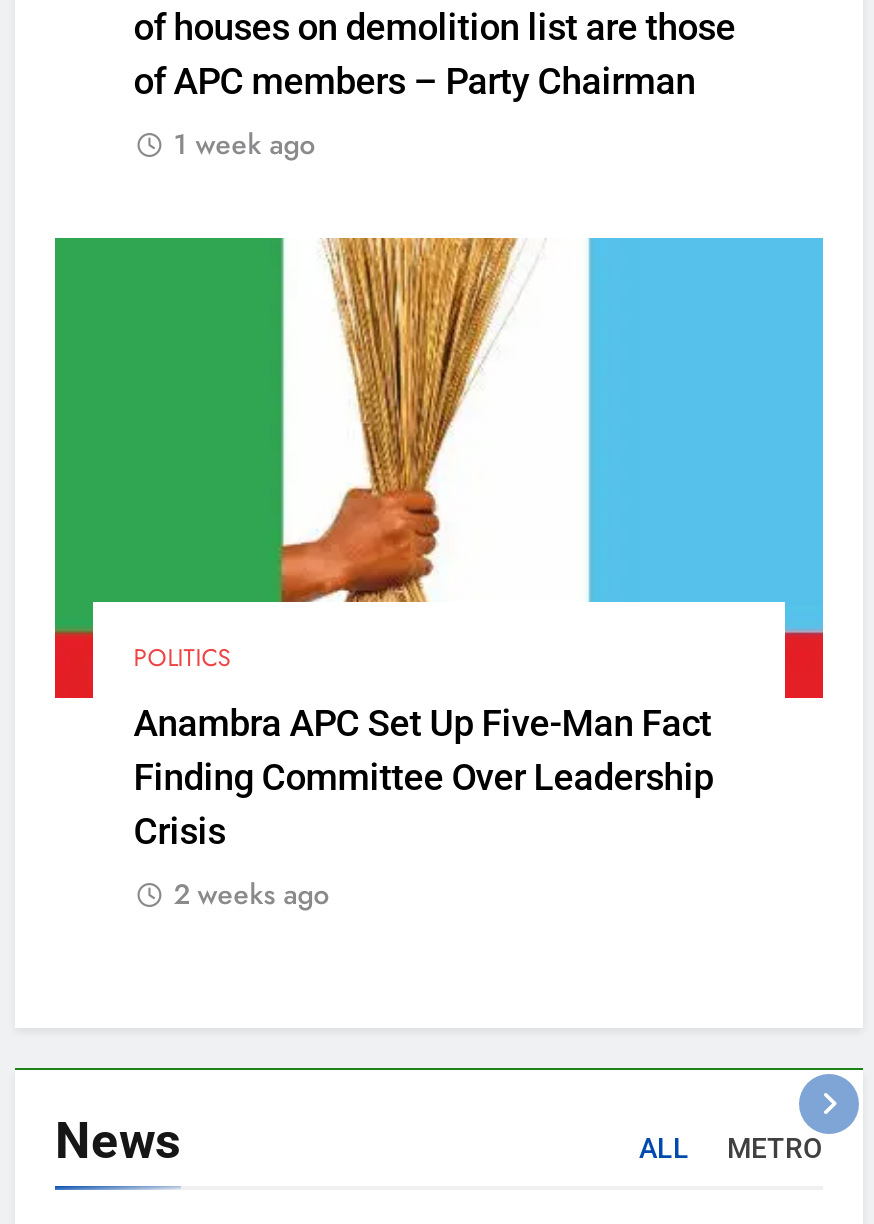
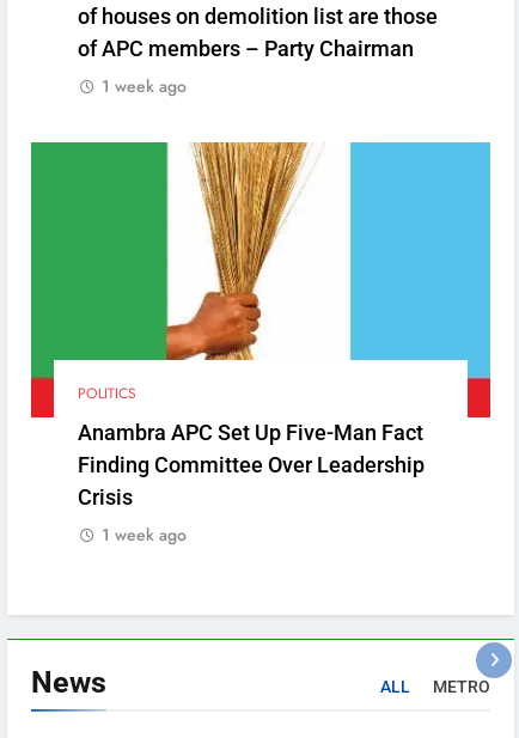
[173,875,329,915] 2 weeks ago -> [102,523,187,547] 1 week ago

